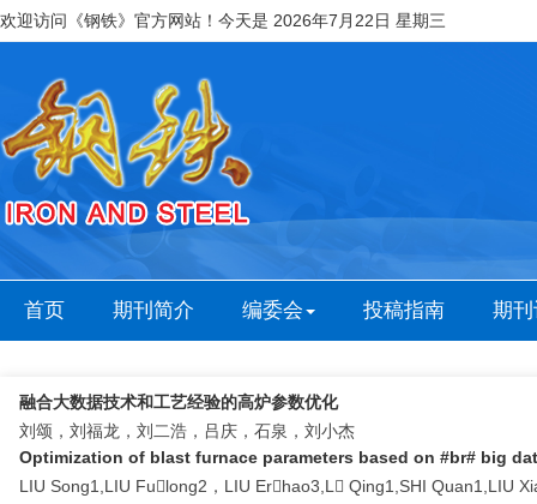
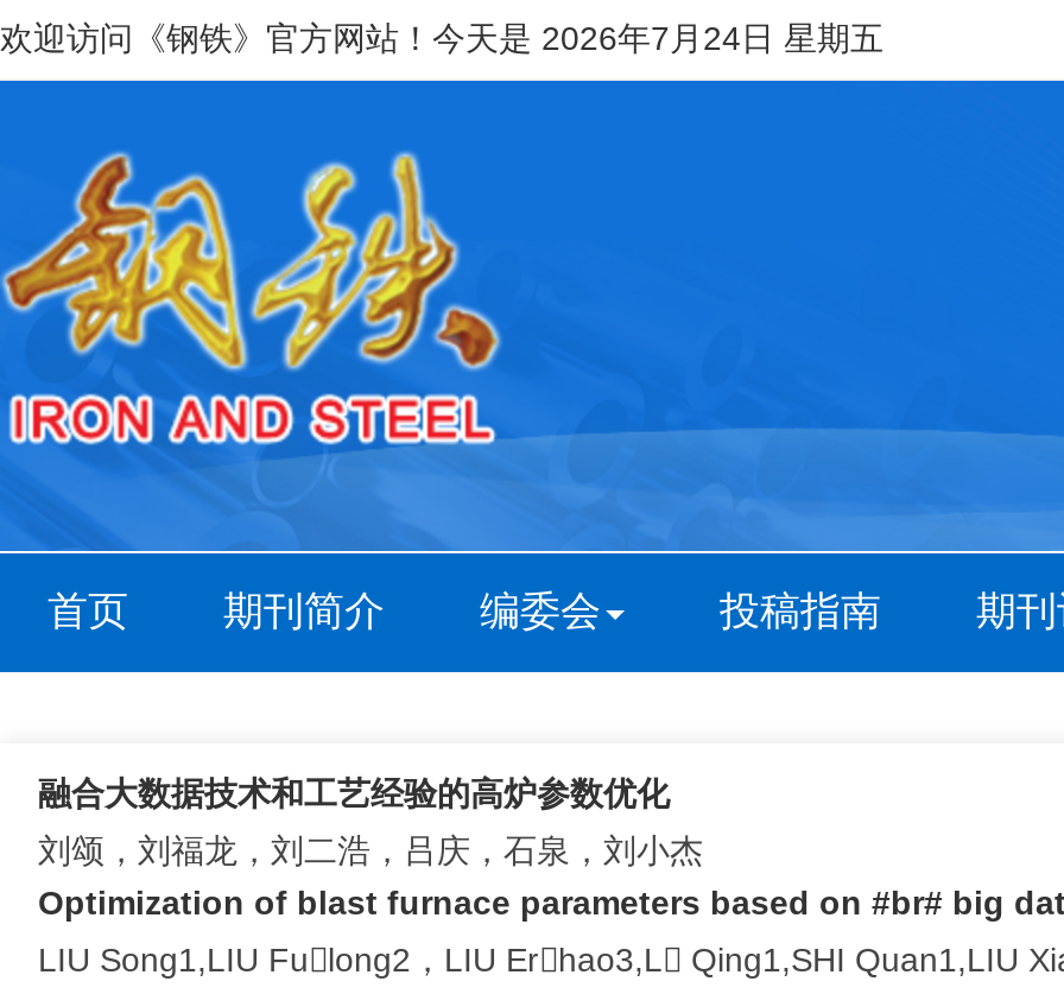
[0,11,446,30] 欢迎访问《钢铁》官方网站！今天是2026年7月22日 星期三 -> [0,19,883,57] 欢迎访问《钢铁》官方网站！今天是2026年7月24日 星期五

